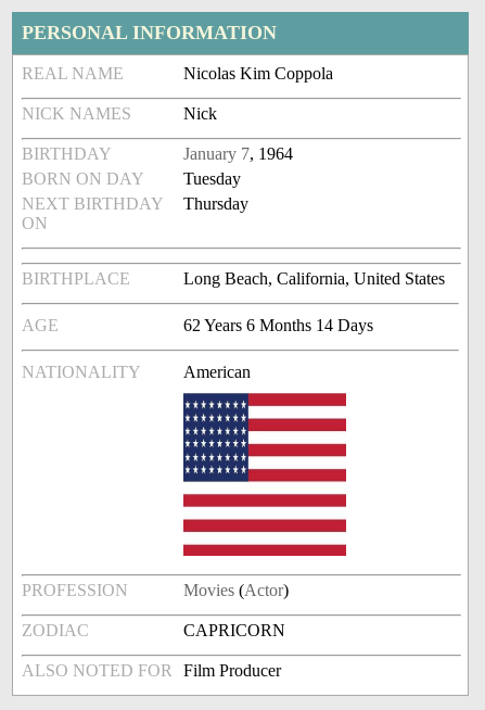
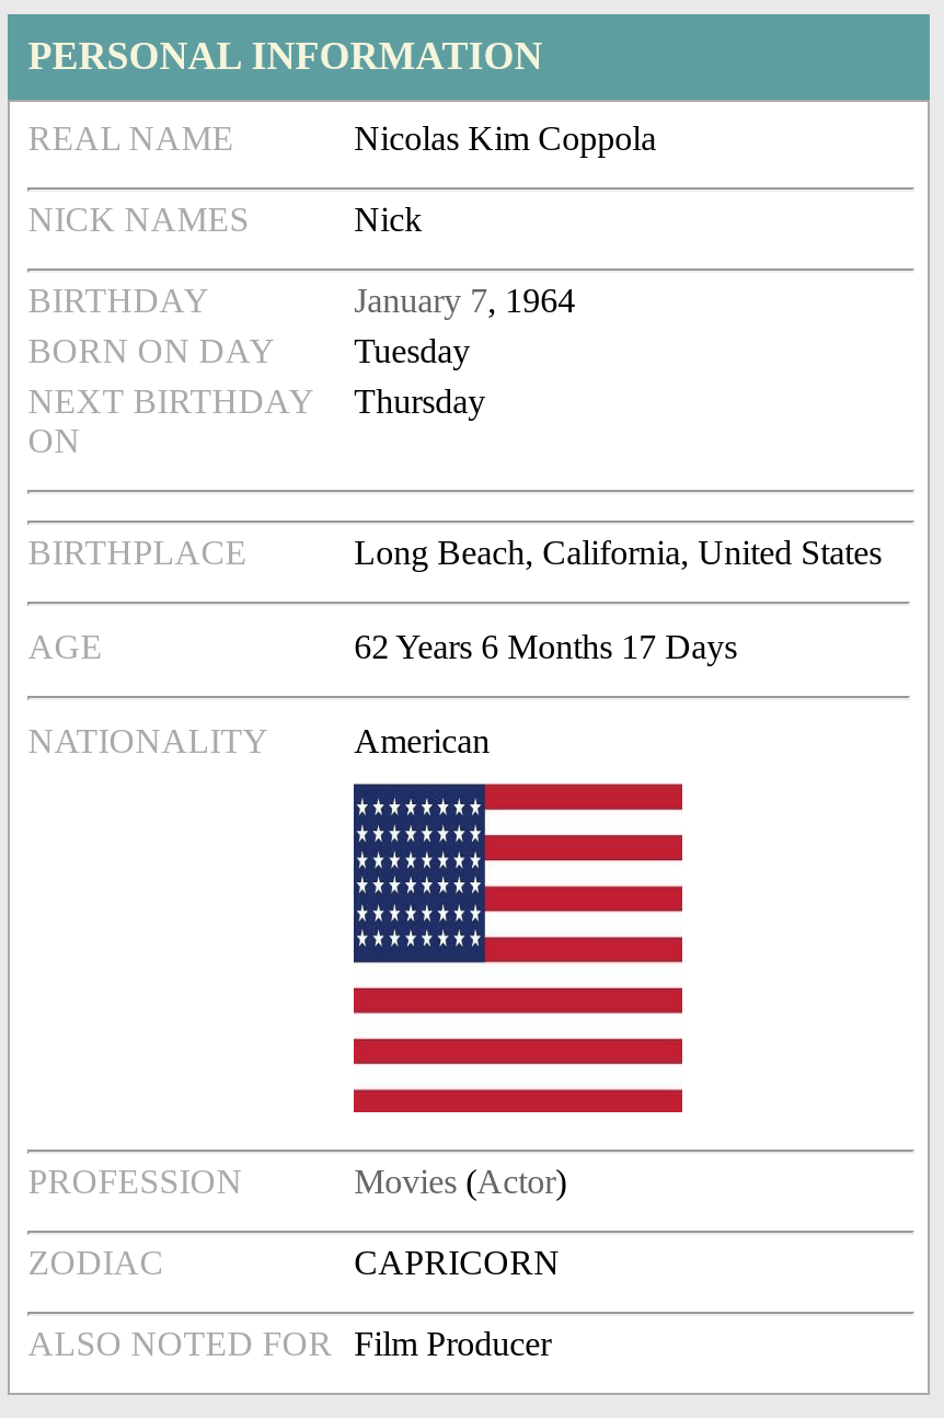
[183,316,373,335] 62 Years 6 Months 14 Days -> [354,629,737,666] 62 Years 6 Months 17 Days

